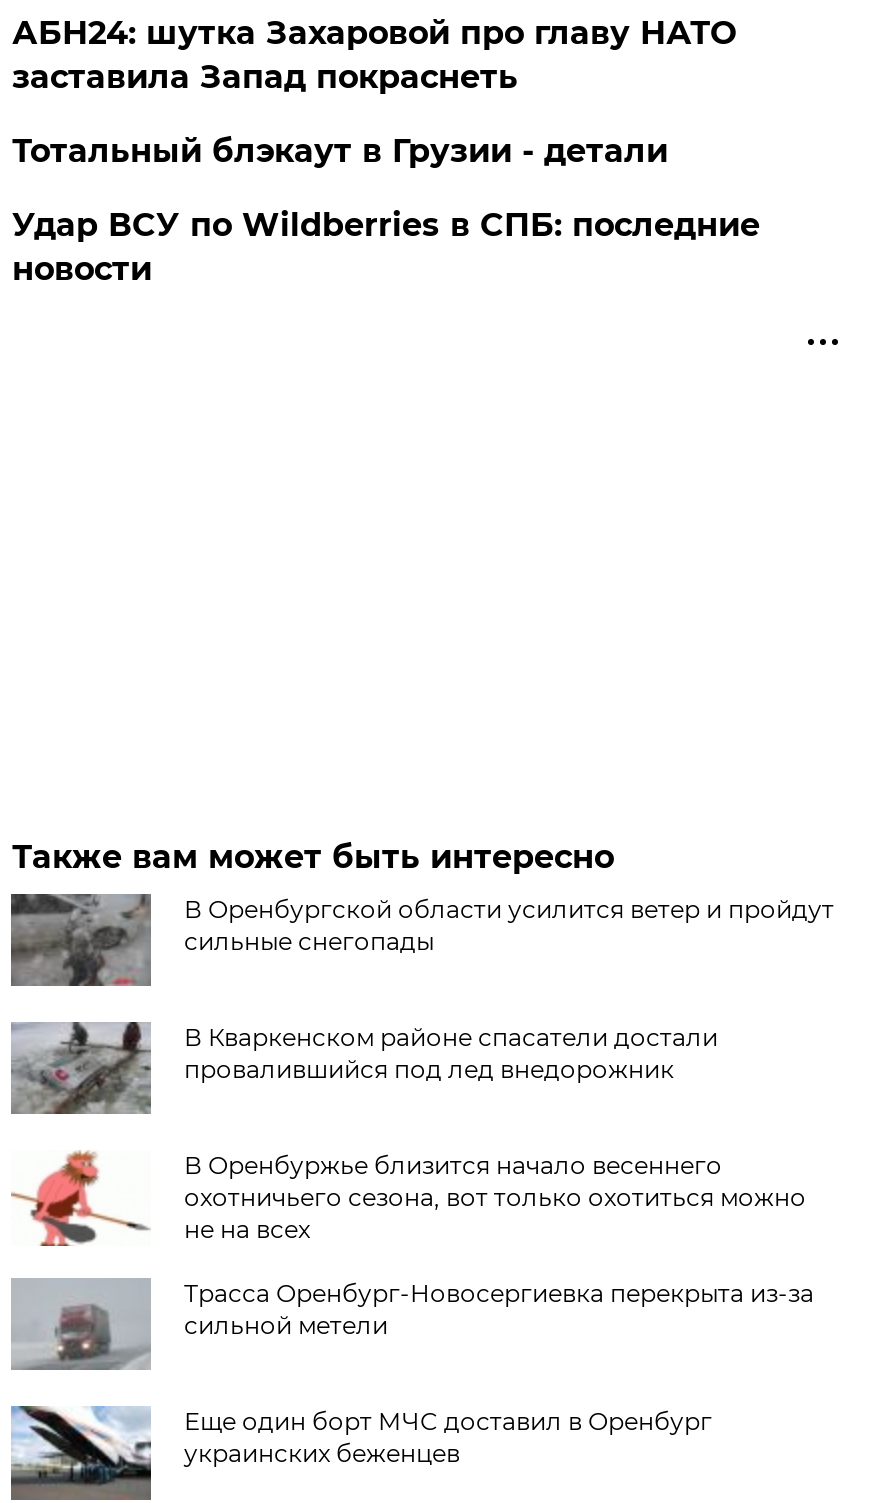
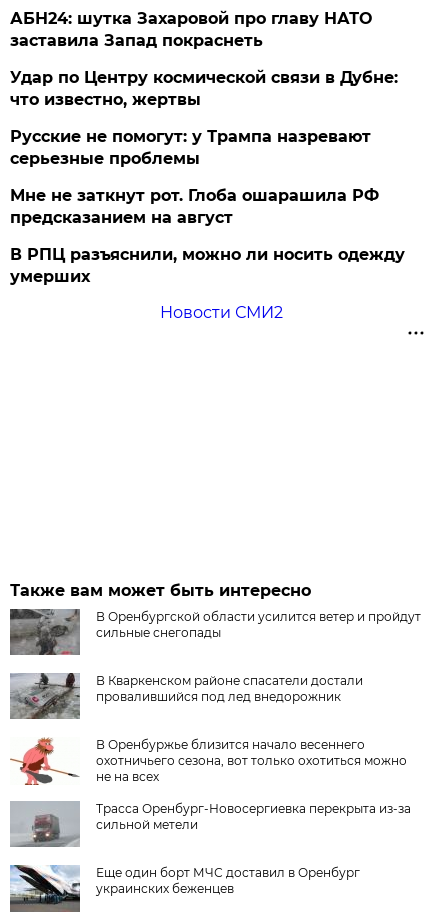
[12,132,760,288] Тотальный блэкаут в Грузии - детали | Удар ВСУ по Wildberries в СПБ: последние | новости -> [10,68,405,322] Удар по Центру космической связи в Дубне: | что известно, жертвы | Русские не помогут: у Трампа назревают | серьезные проблемы | Мне не заткнут рот. Глоба ошарашила РФ | предсказанием на август | В РПЦ разъяснили, можно ли носить одежду | умерших | Новости СМИ2

